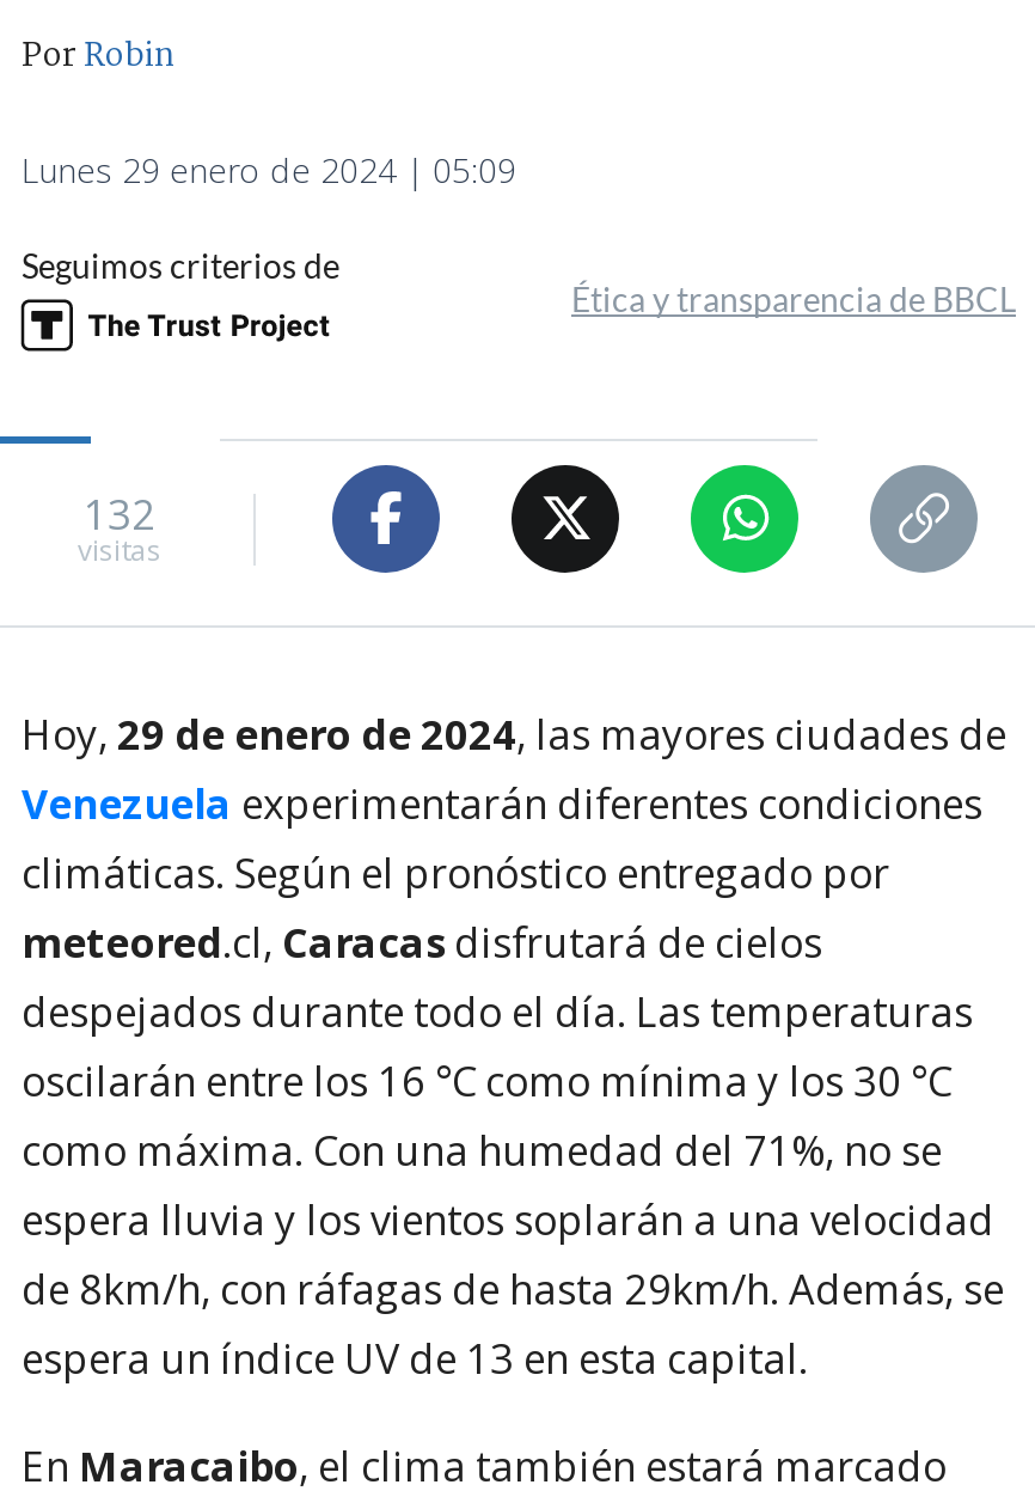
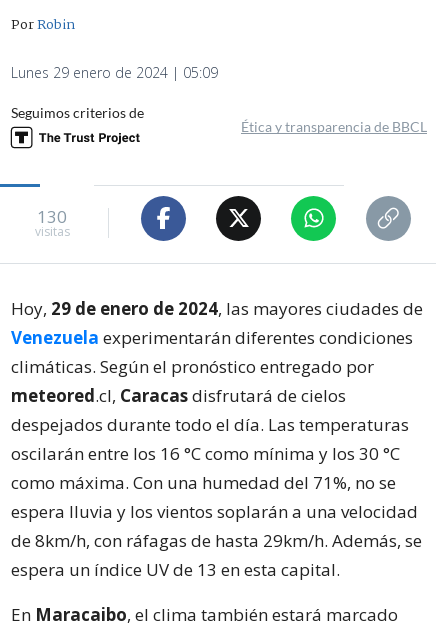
[84,487,155,542] 132 -> [37,205,67,228] 130

